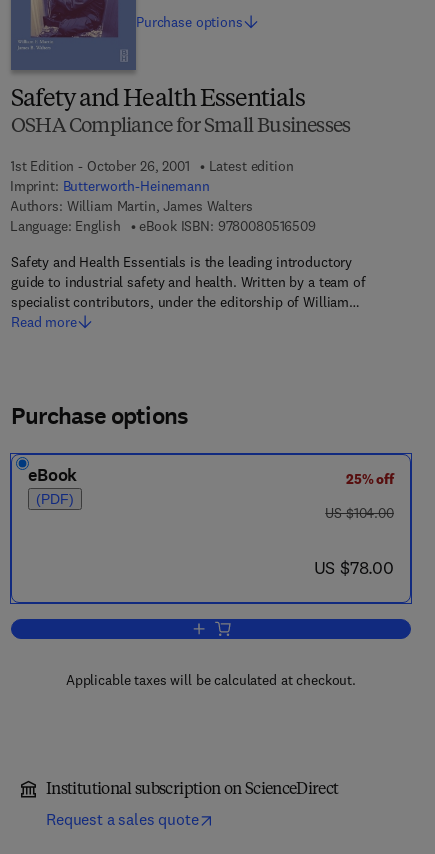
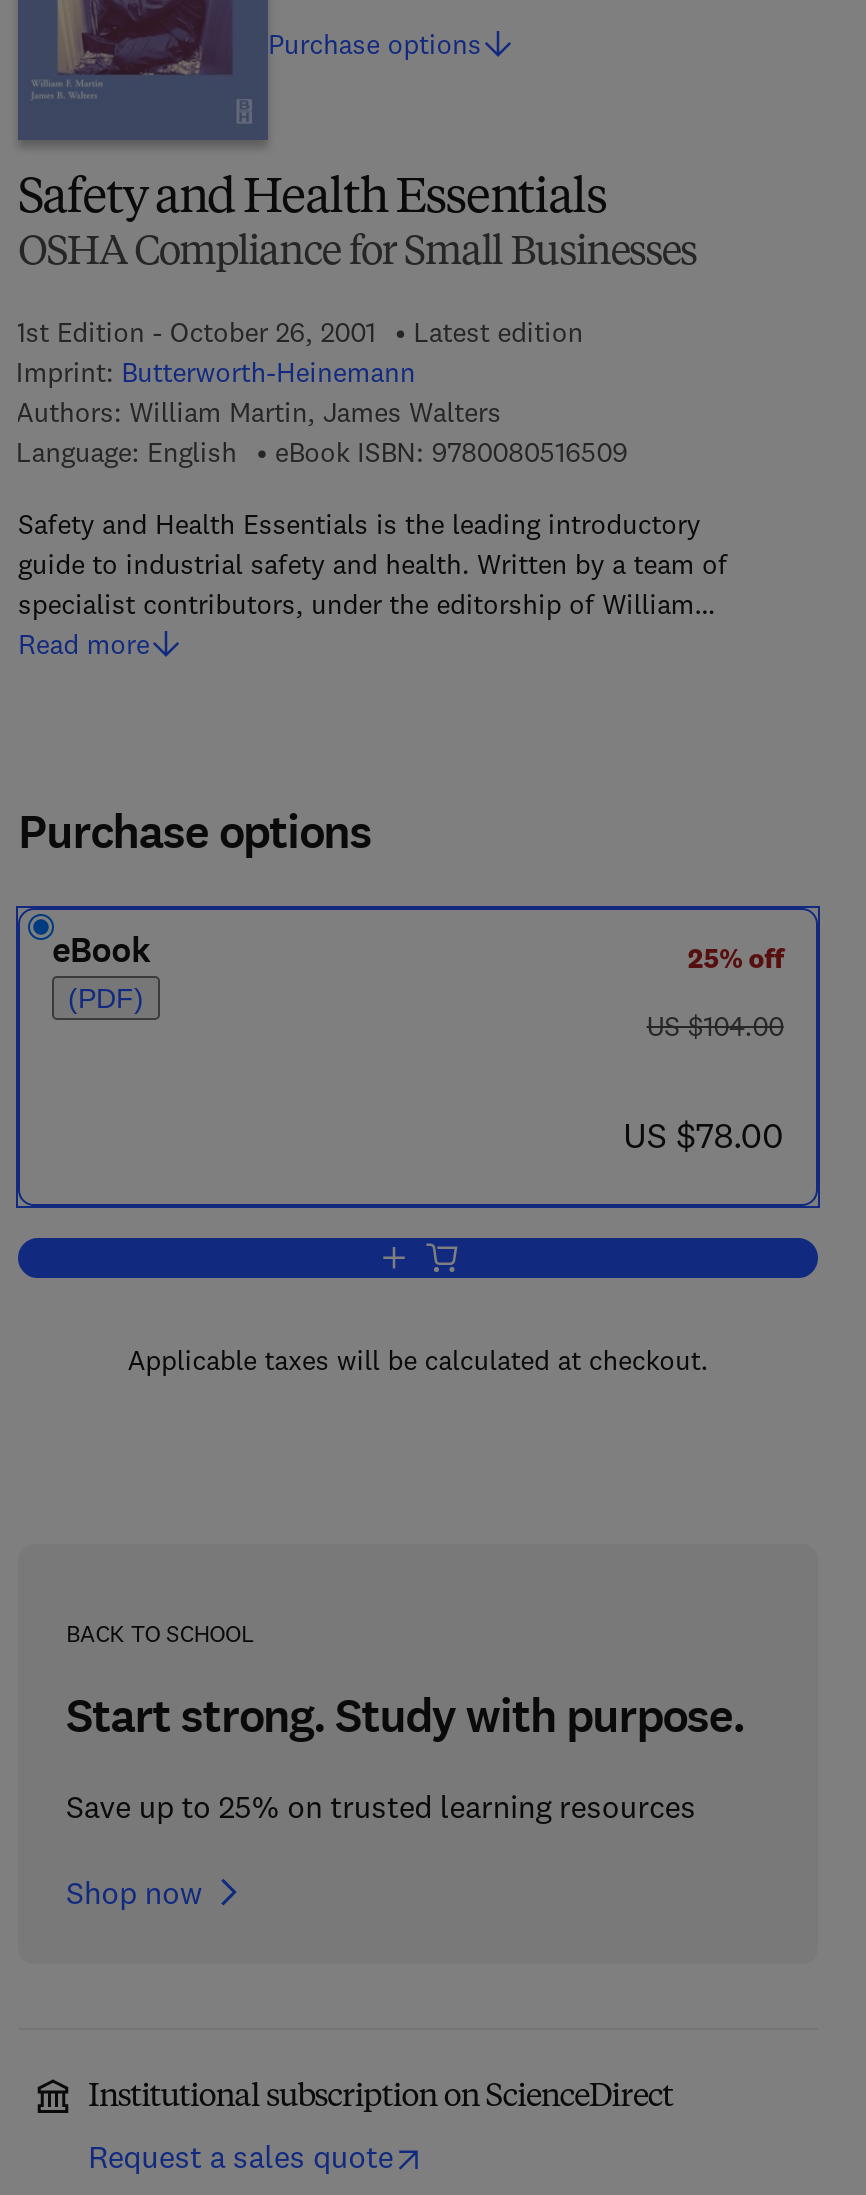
none -> [66,1618,745,1912] BACK TO SCHOOL | Start strong. Study with purpose. | Save up to 25% on trusted learning resources | Shop now

